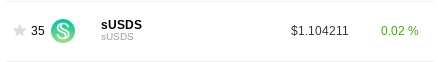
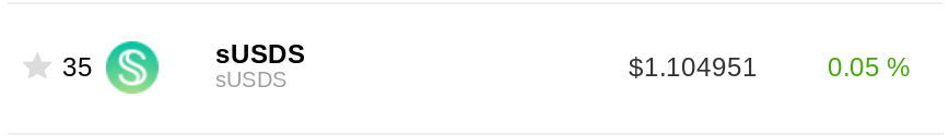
[291,24,349,38] $1.104211 -> [629,52,758,82] $1.104951
[381,24,419,38] 0.02 % -> [828,52,911,82] 0.05 %

